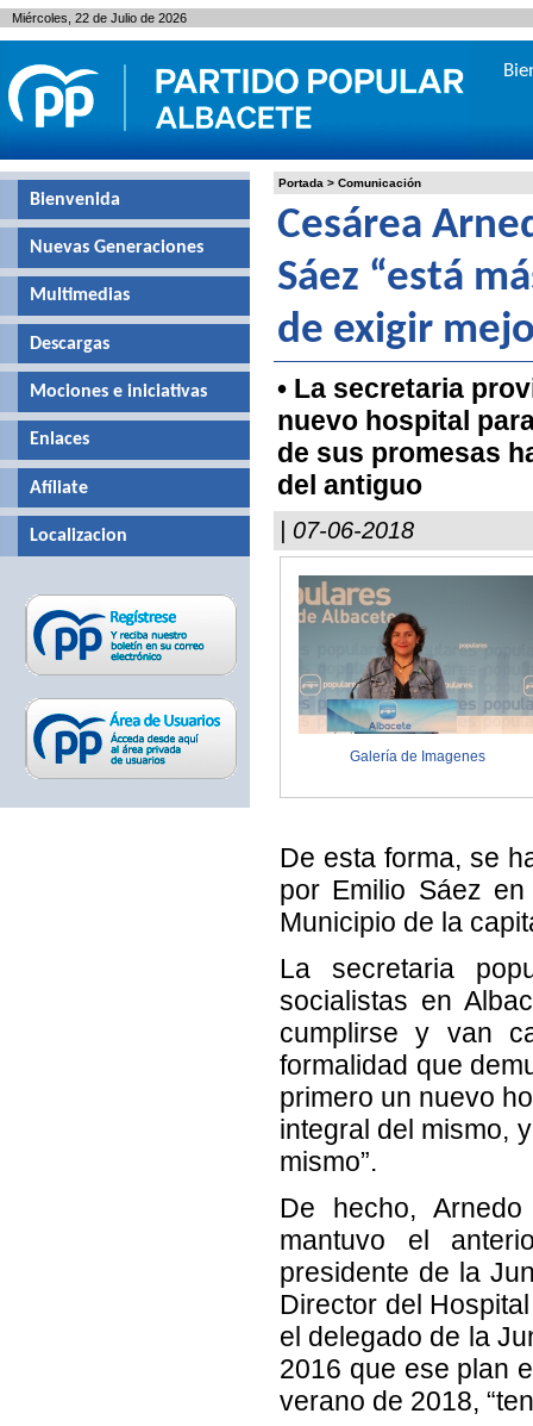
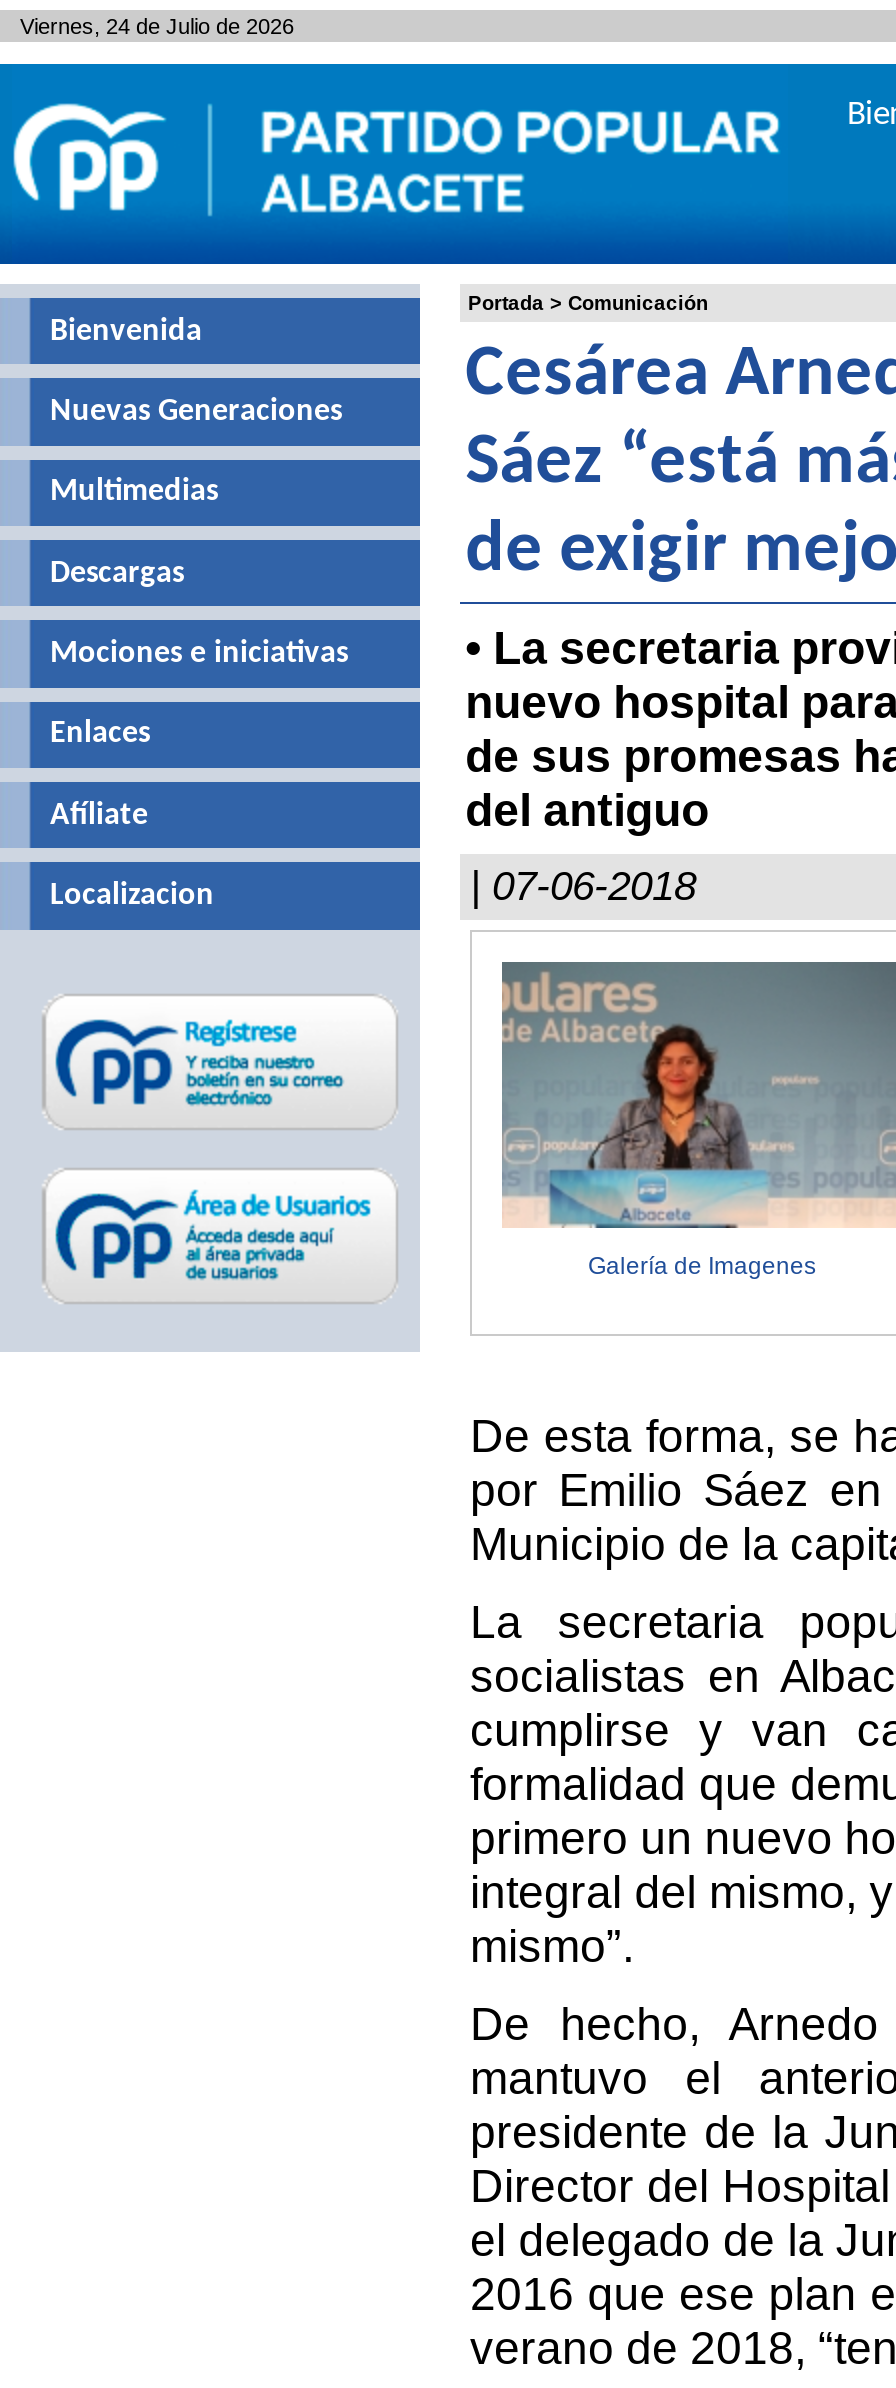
[12,11,187,25] Miércoles, 22 de Julio de 2026 -> [20,14,294,38] Viernes, 24 de Julio de 2026

